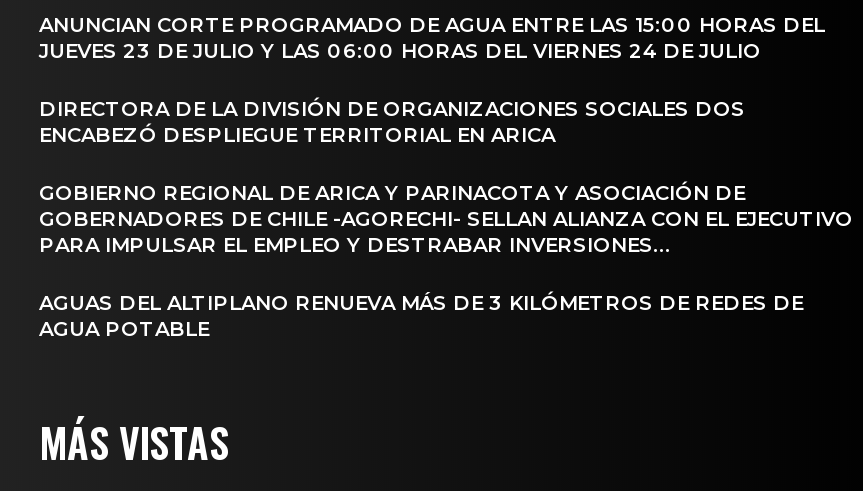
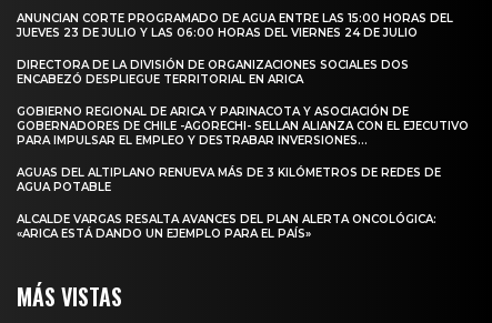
none -> [17,212,436,241] ALCALDE VARGAS RESALTA AVANCES DEL PLAN ALERTA ONCOLÓGICA: | «ARICA ESTÁ DANDO UN EJEMPLO PARA EL PAÍS»

